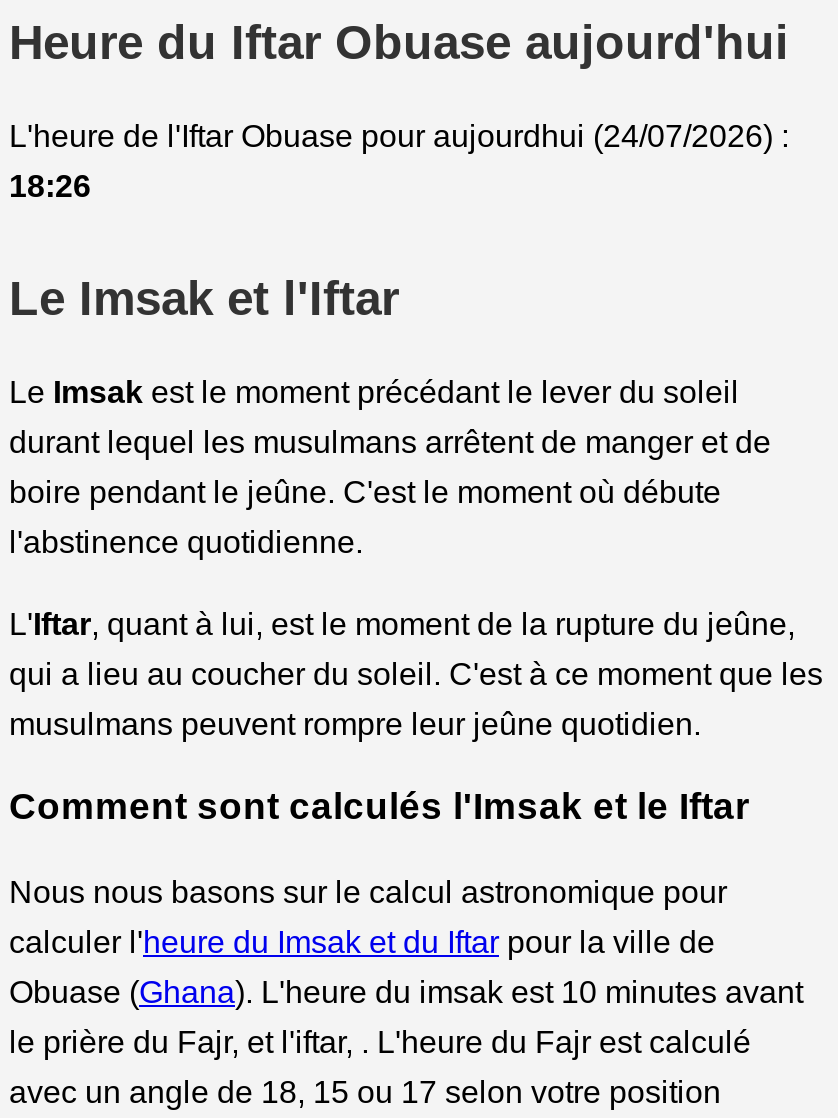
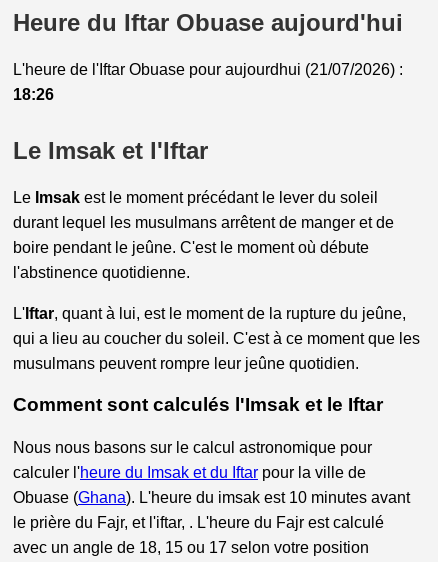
[9,118,789,152] L'heure de l'Iftar Obuase pour aujourdhui (24/07/2026) : -> [13,61,403,78] L'heure de l'Iftar Obuase pour aujourdhui (21/07/2026) :

